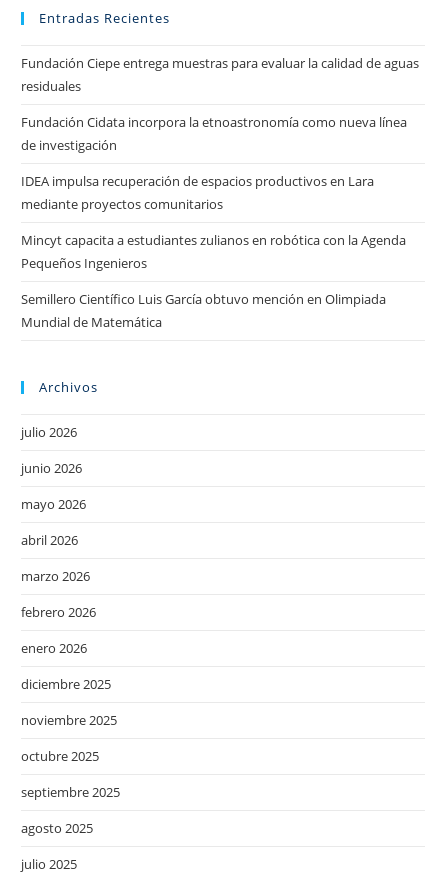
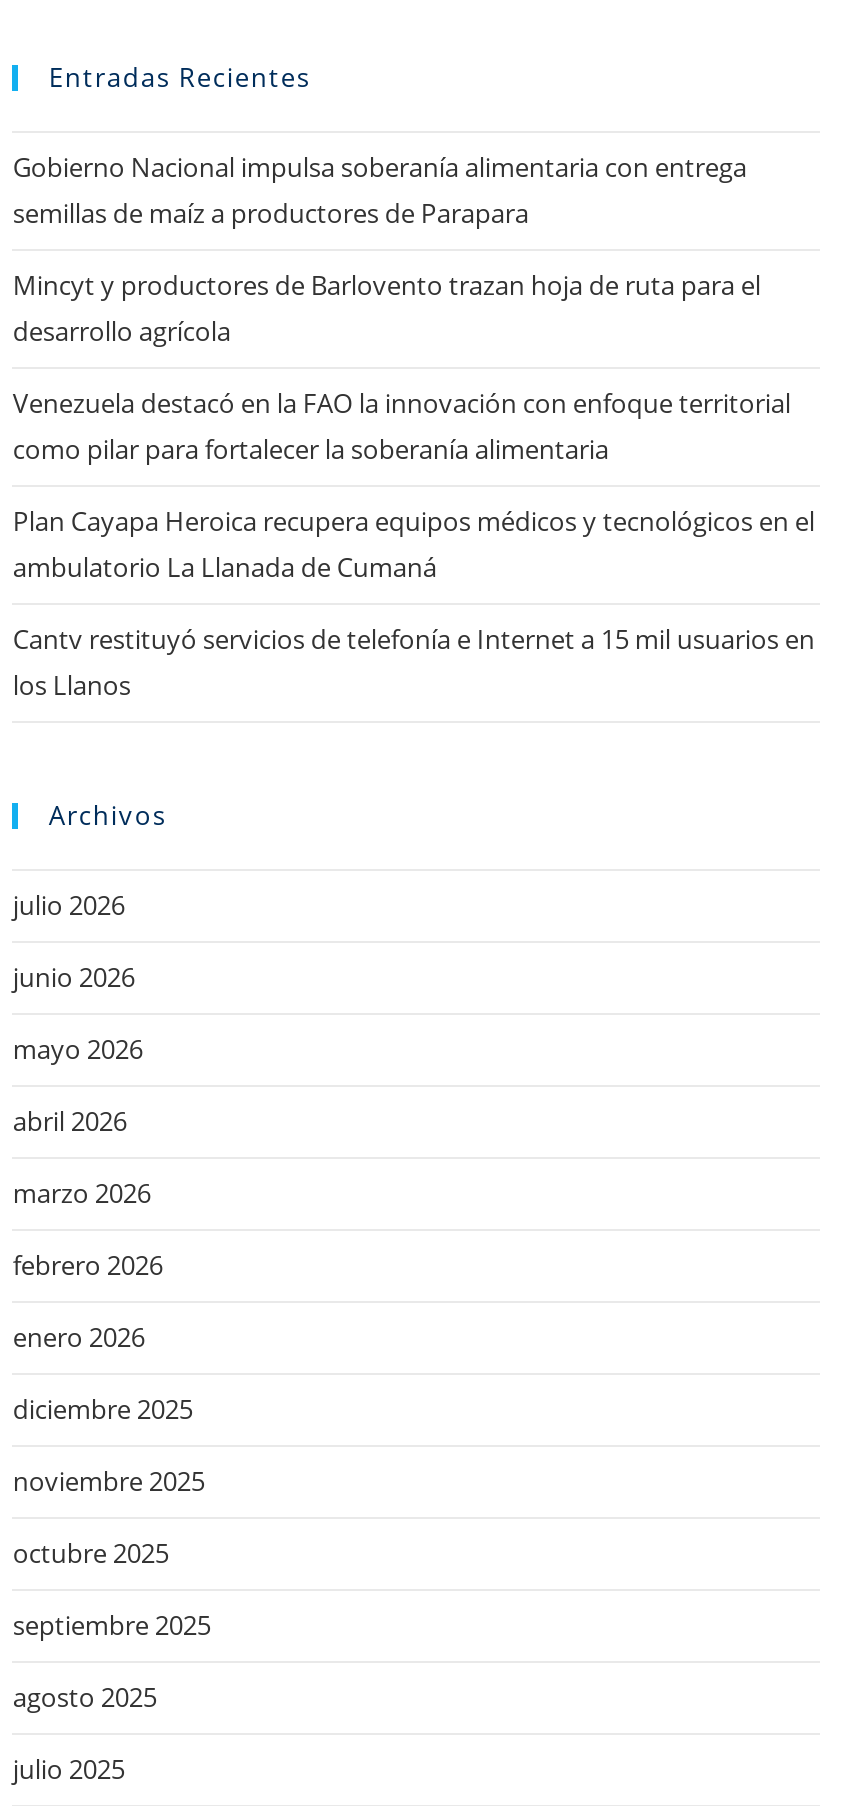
[21,54,419,95] Fundación Ciepe entrega muestras para evaluar la calidad de aguas | residuales -> [13,149,747,231] Gobierno Nacional impulsa soberanía alimentaria con entrega | semillas de maíz a productores de Parapara
[21,113,407,154] Fundación Cidata incorpora la etnoastronomía como nueva línea | de investigación -> [13,267,761,349] Mincyt y productores de Barlovento trazan hoja de ruta para el | desarrollo agrícola
[21,172,374,213] IDEA impulsa recuperación de espacios productivos en Lara | mediante proyectos comunitarios -> [13,385,791,467] Venezuela destacó en la FAO la innovación con enfoque territorial | como pilar para fortalecer la soberanía alimentaria
[21,231,406,272] Mincyt capacita a estudiantes zulianos en robótica con la Agenda | Pequeños Ingenieros -> [13,503,815,585] Plan Cayapa Heroica recupera equipos médicos y tecnológicos en el | ambulatorio La Llanada de Cumaná
[21,290,386,331] Semillero Científico Luis García obtuvo mención en Olimpiada | Mundial de Matemática -> [13,621,815,703] Cantv restituyó servicios de telefonía e Internet a 15 mil usuarios en | los Llanos

